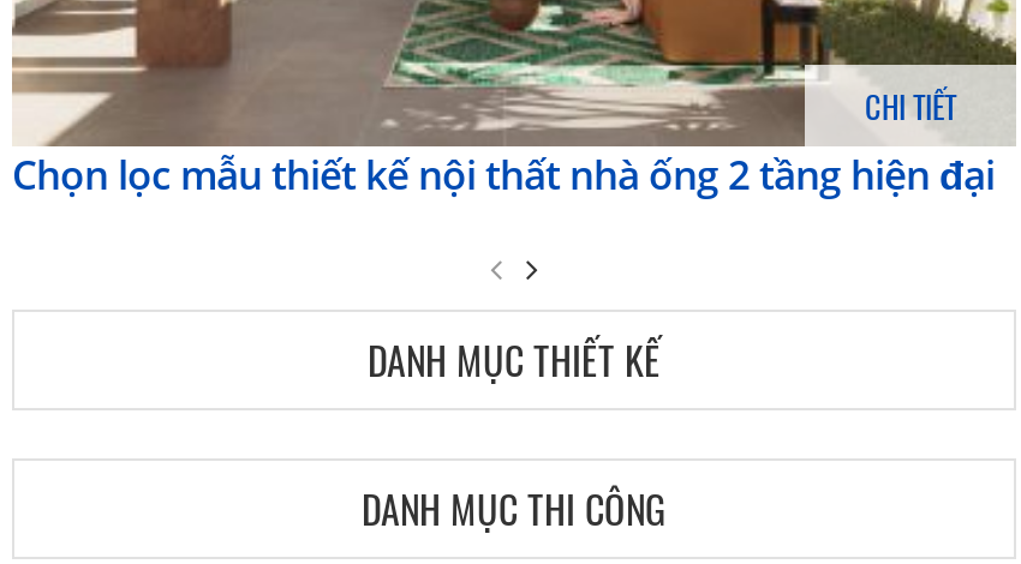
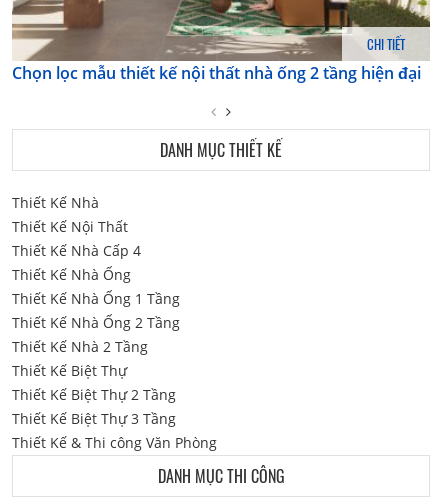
none -> [12,193,217,452] Thiết Kế Nhà | Thiết Kế Nội Thất | Thiết Kế Nhà Cấp 4 | Thiết Kế Nhà Ống | Thiết Kế Nhà Ống 1 Tầng | Thiết Kế Nhà Ống 2 Tầng | Thiết Kế Nhà 2 Tầng | Thiết Kế Biệt Thự | Thiết Kế Biệt Thự 2 Tầng | Thiết Kế Biệt Thự 3 Tầng | Thiết Kế & Thi công Văn Phòng

